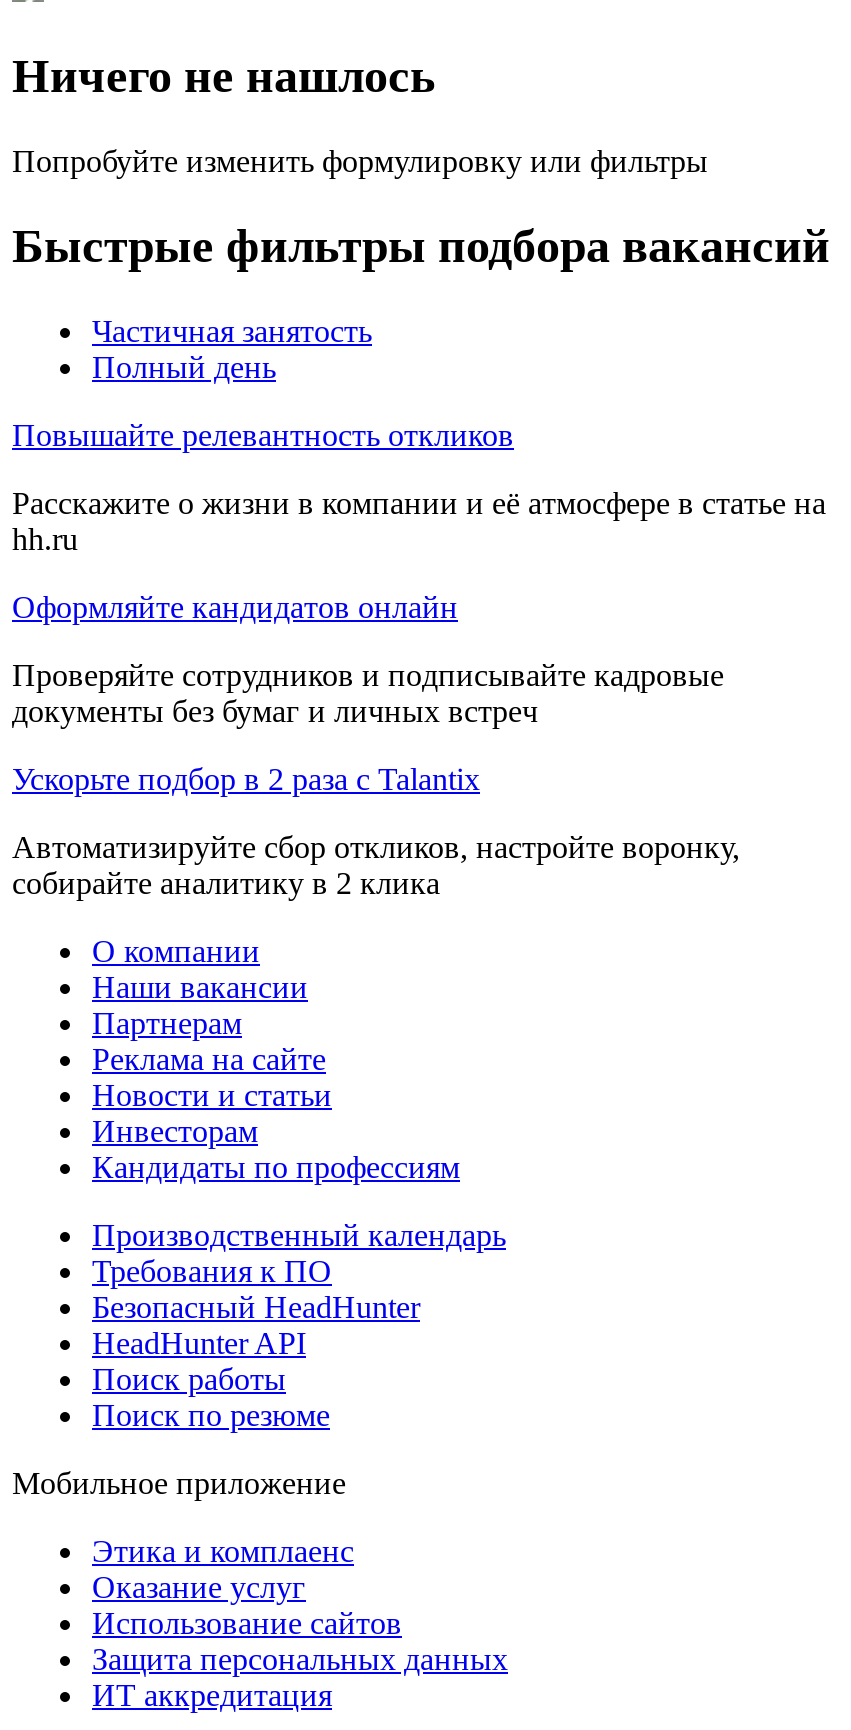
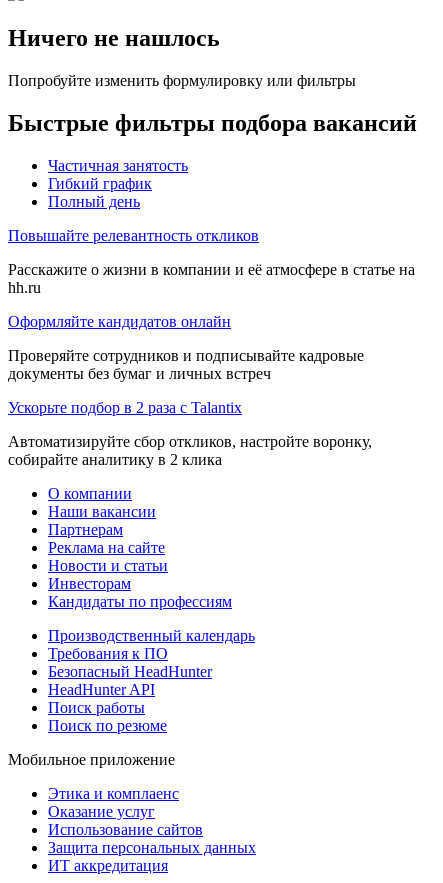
none -> [48,174,152,191] Гибкий график

